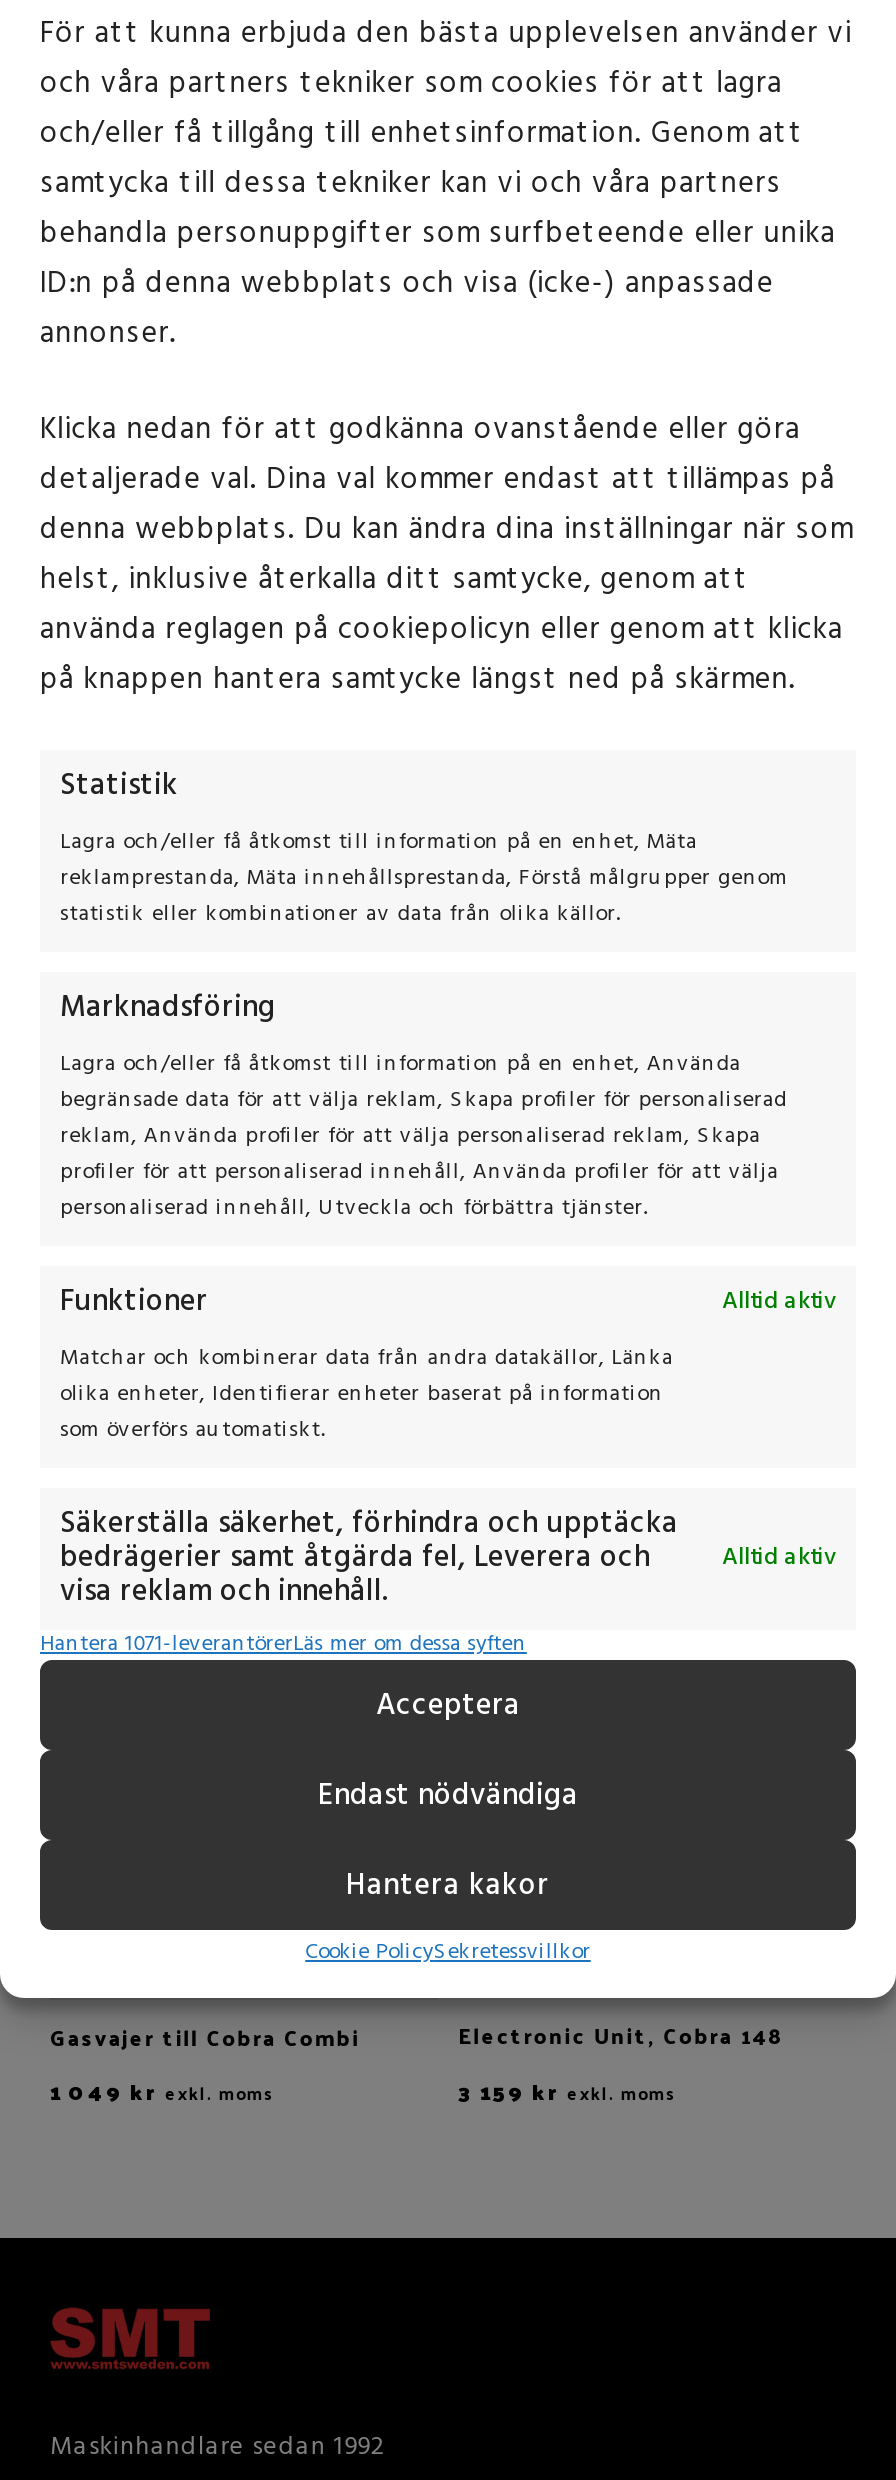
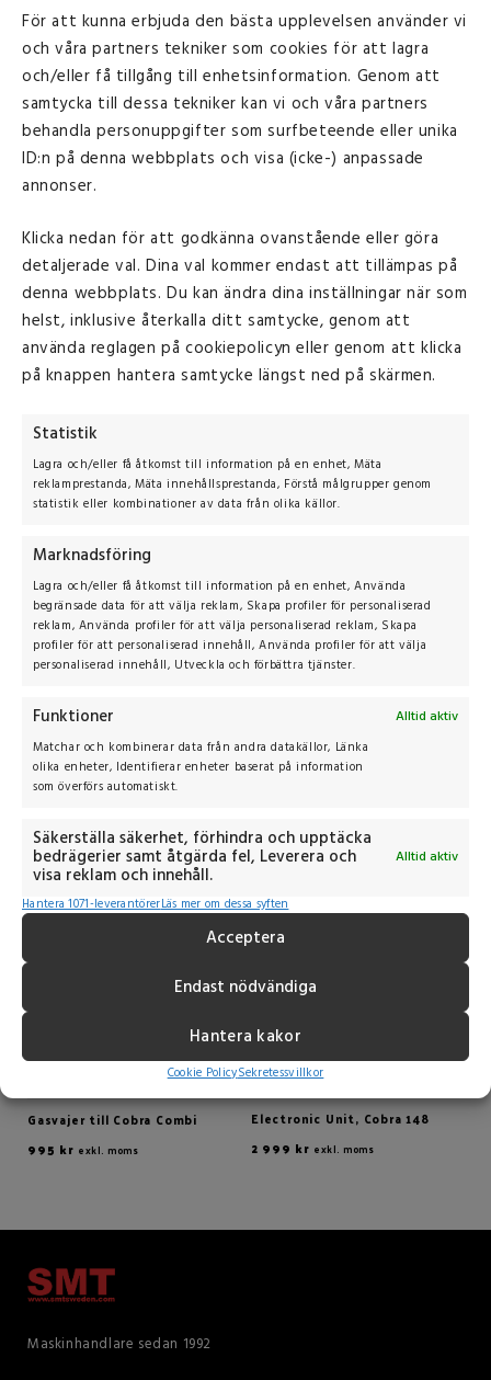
[50,2070,275,2110] 1 049 kr exkl. moms -> [27,1138,138,1159] 995 kr exkl. moms
[458,2069,677,2109] 3 159 kr exkl. moms -> [251,1137,374,1159] 2 999 kr exkl. moms

